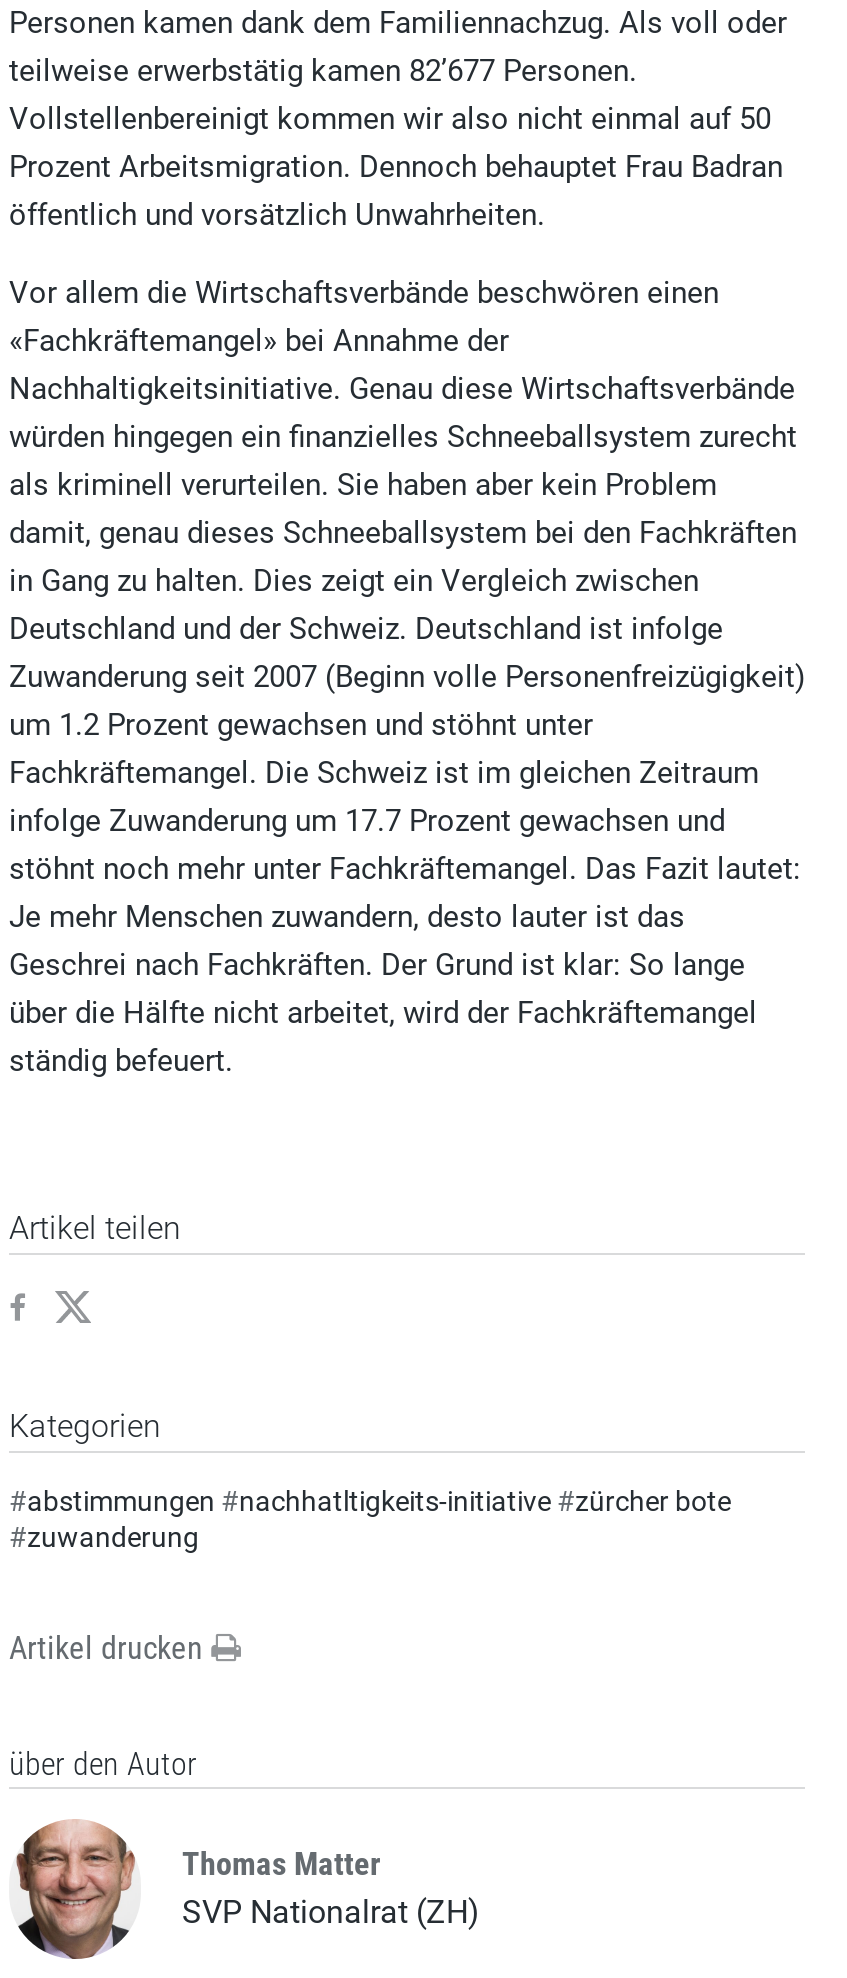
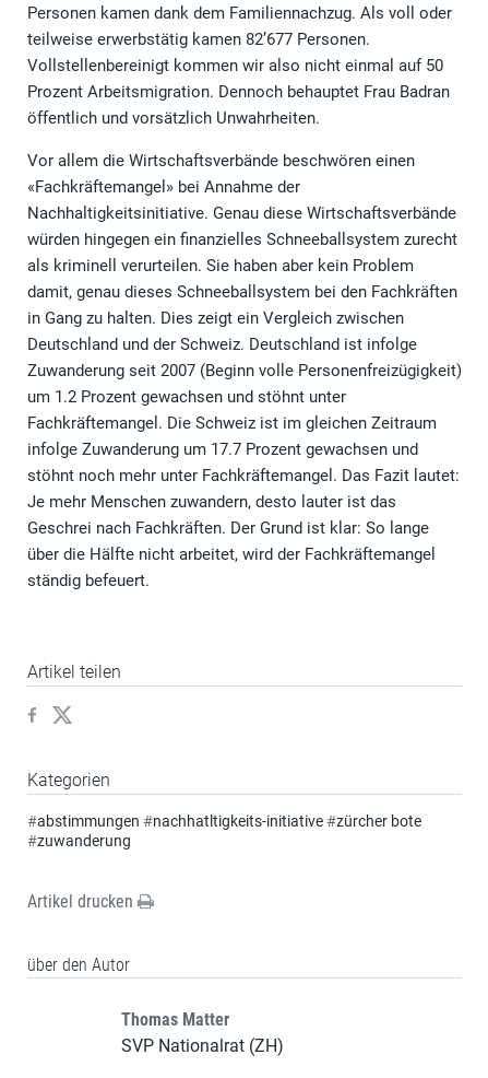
[11,1818,139,1962] [image] -> none

